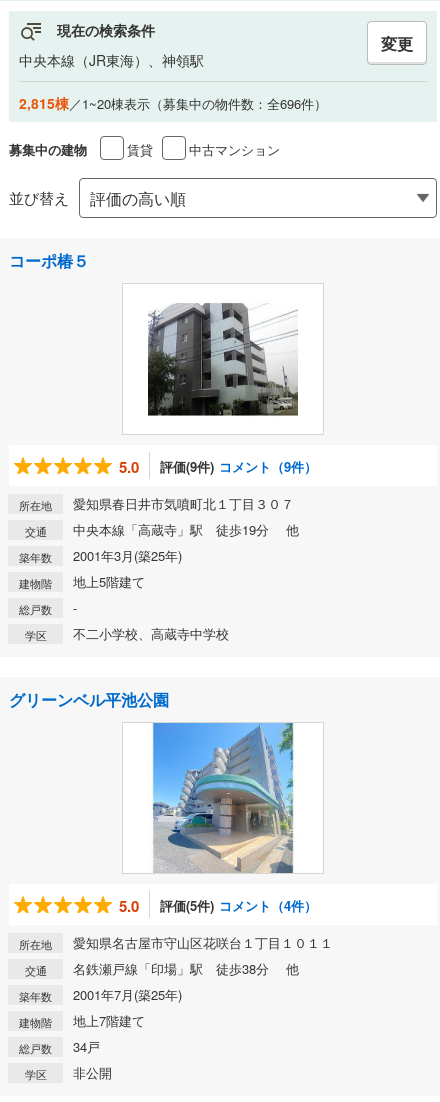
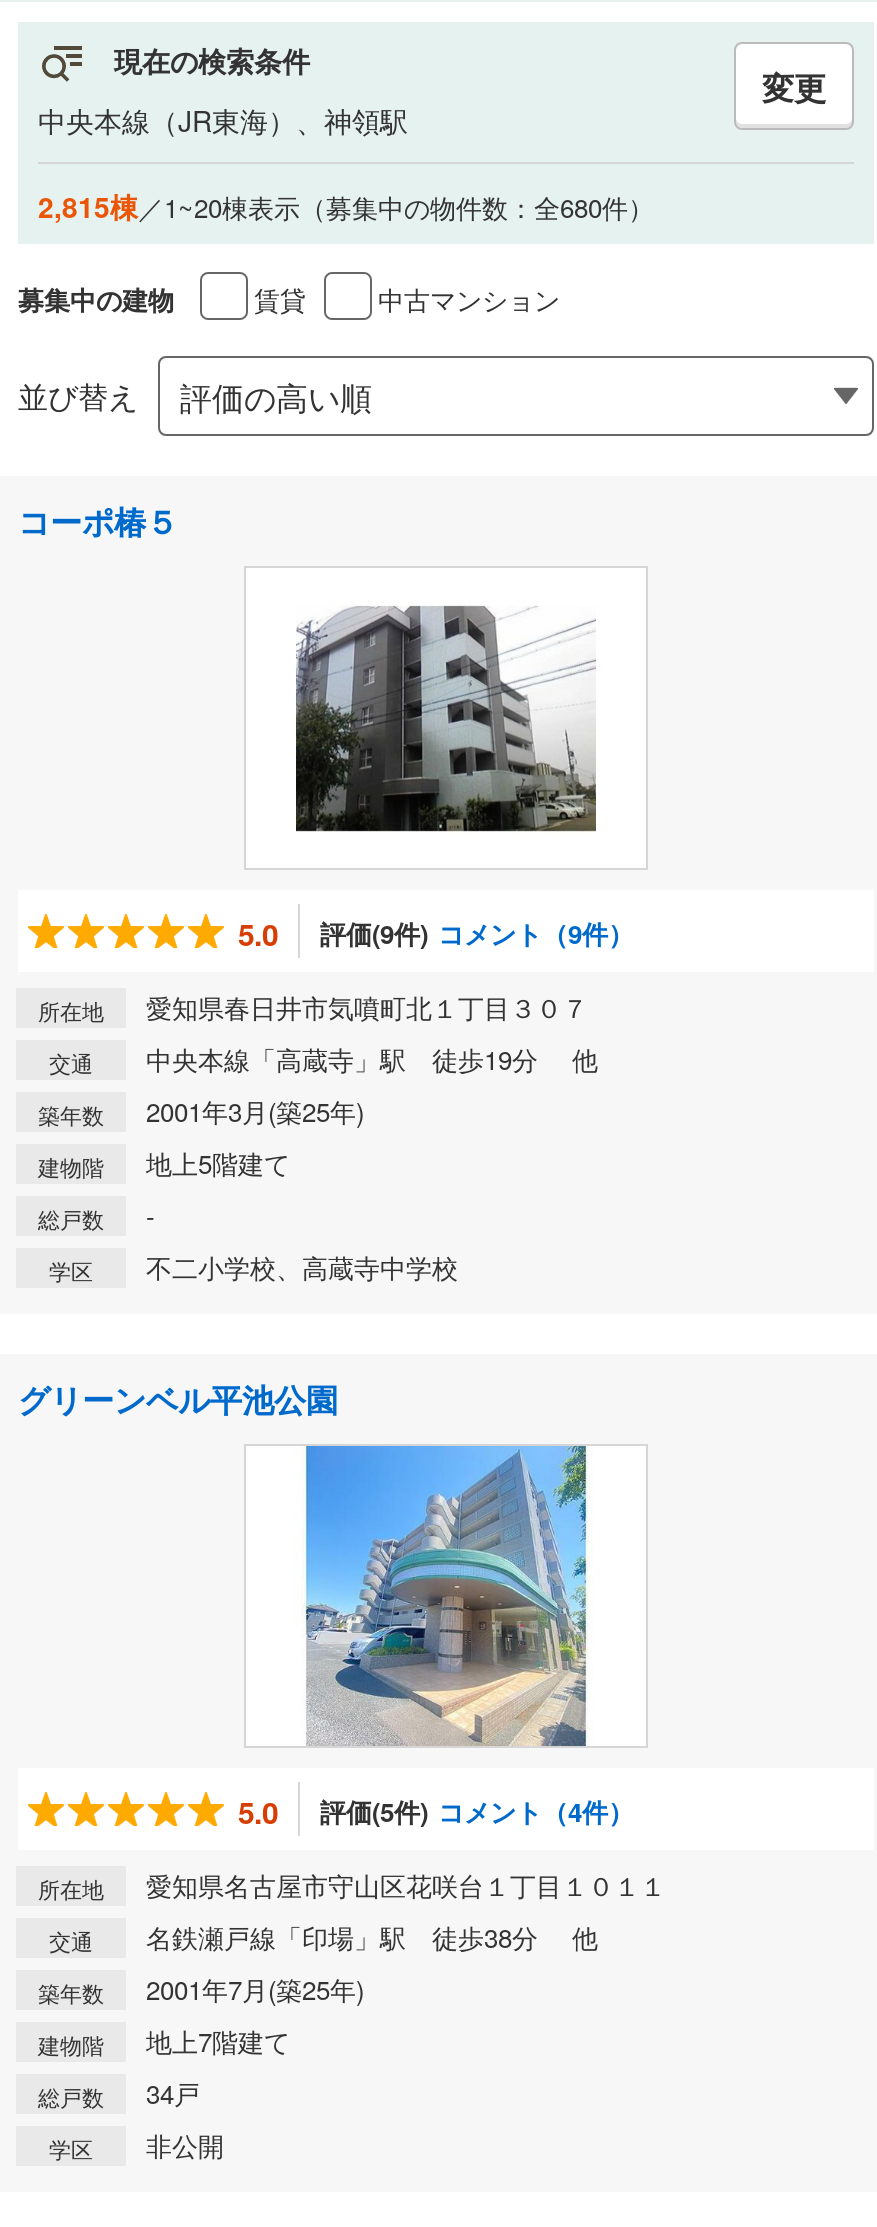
[19,93,327,113] 2,815棟／1~20棟表示（募集中の物件数：全696件） -> [38,186,654,226] 2,815棟／1~20棟表示（募集中の物件数：全680件）

